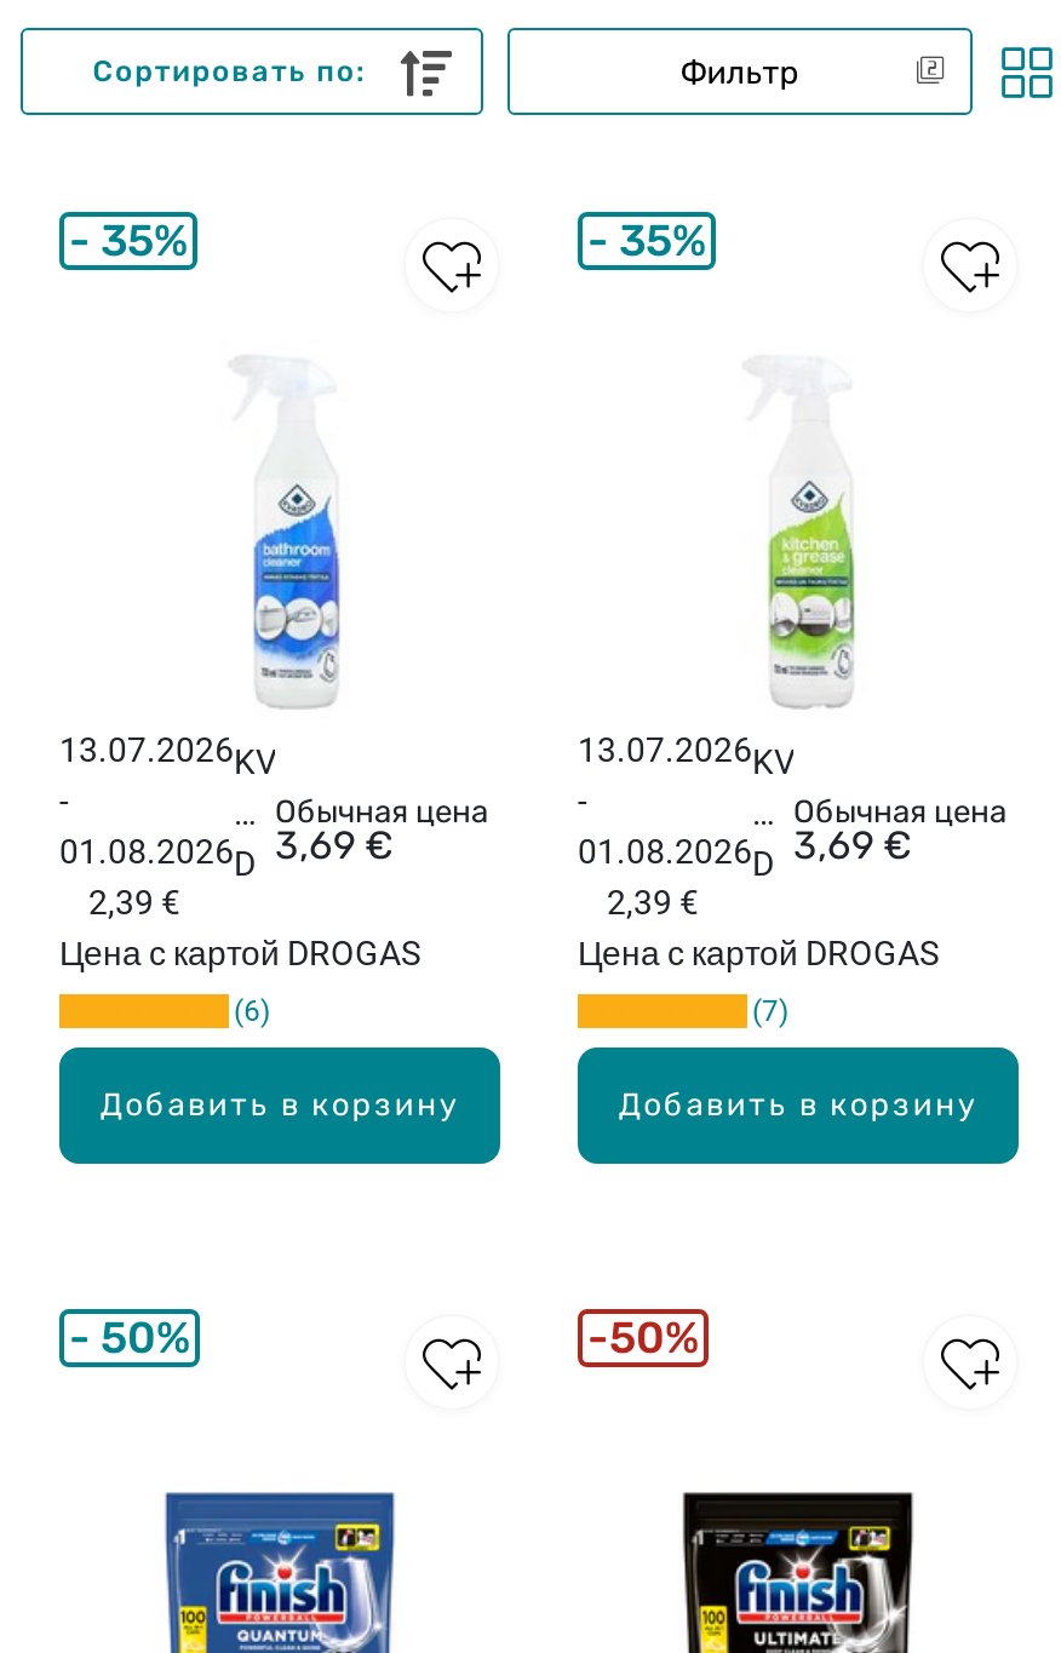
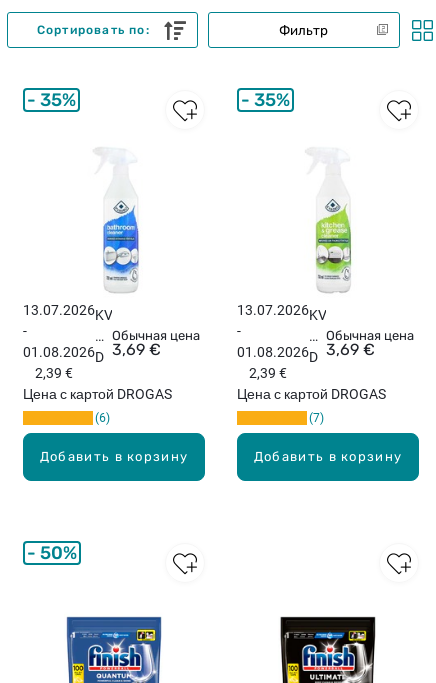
[609,1312,699,1365] 50% -> none

